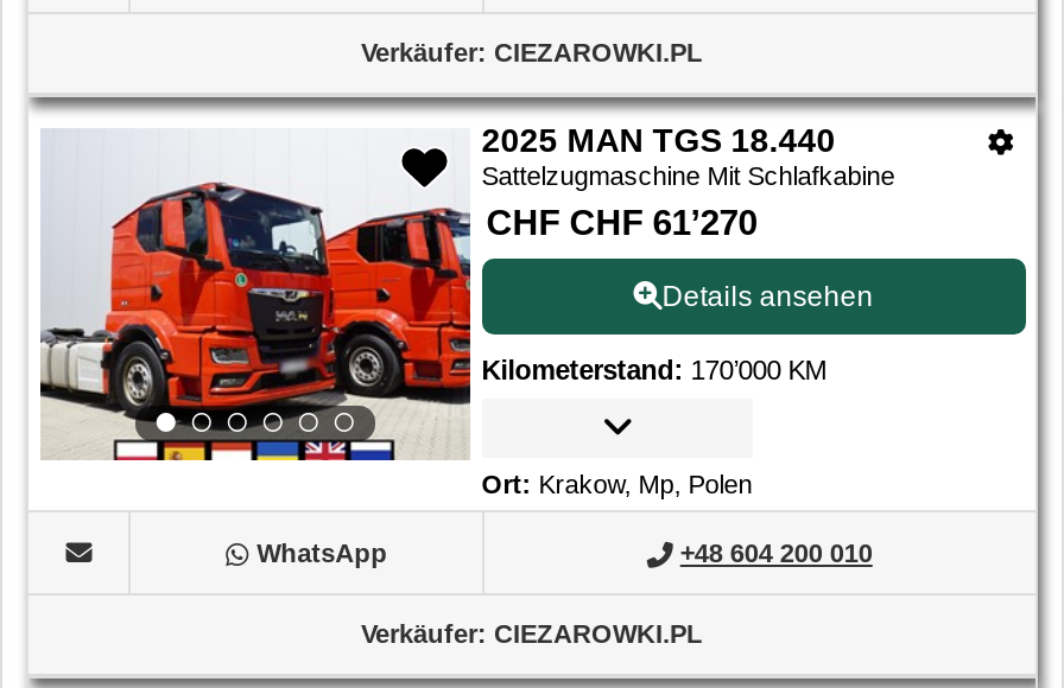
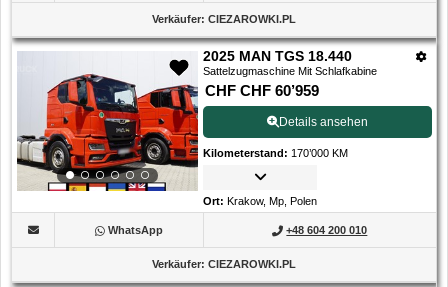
[486,202,757,242] CHF CHF 61’270 -> [205,82,319,99] CHF CHF 60’959

